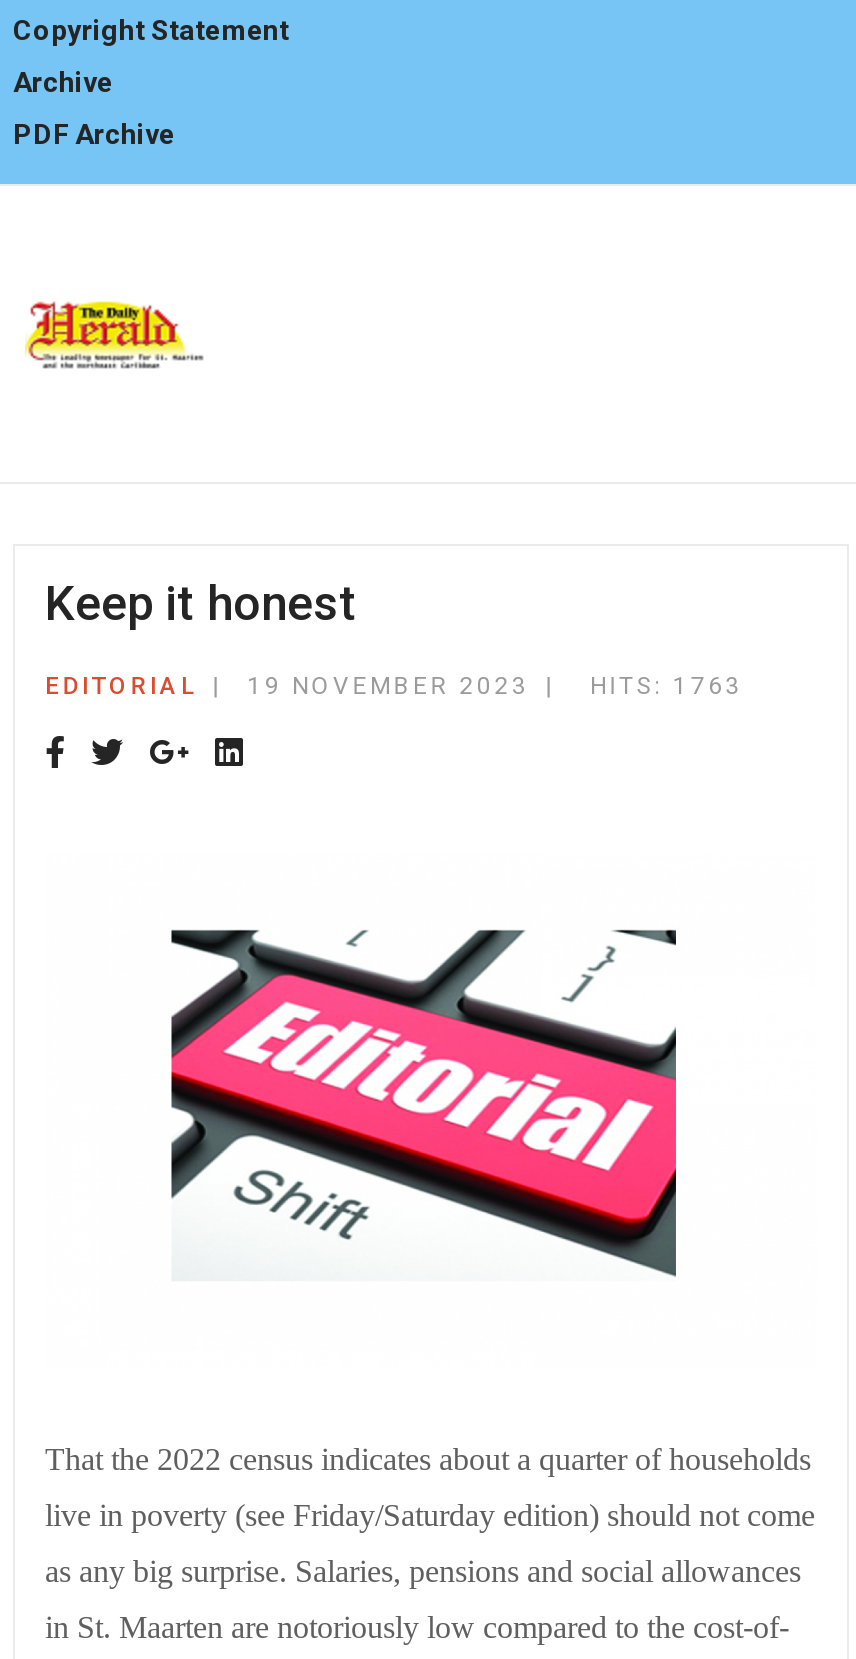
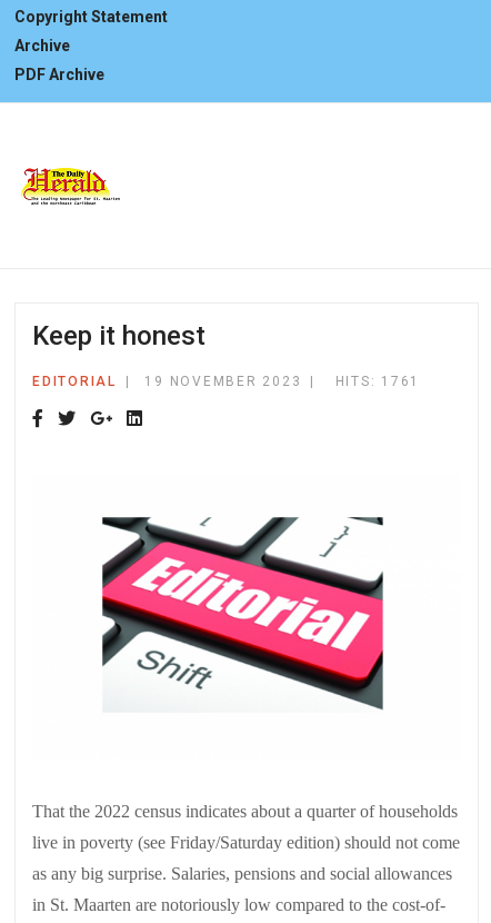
[590,672,743,700] HITS: 1763 -> [335,374,420,389] HITS: 1761

